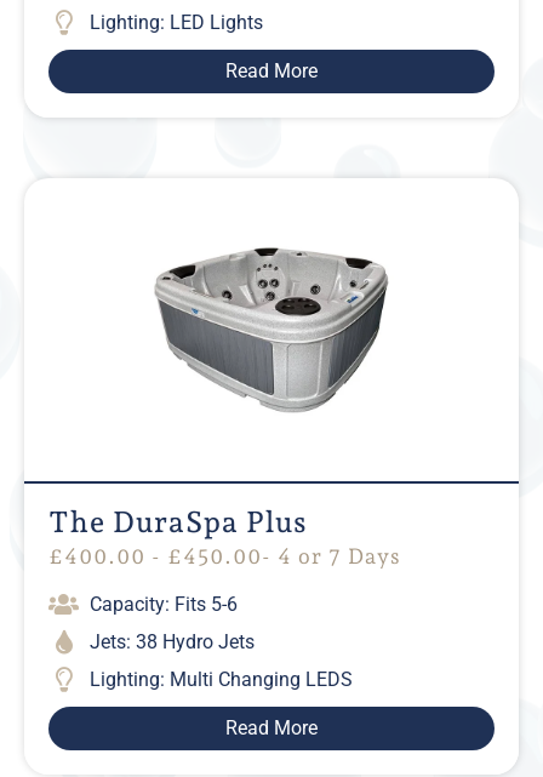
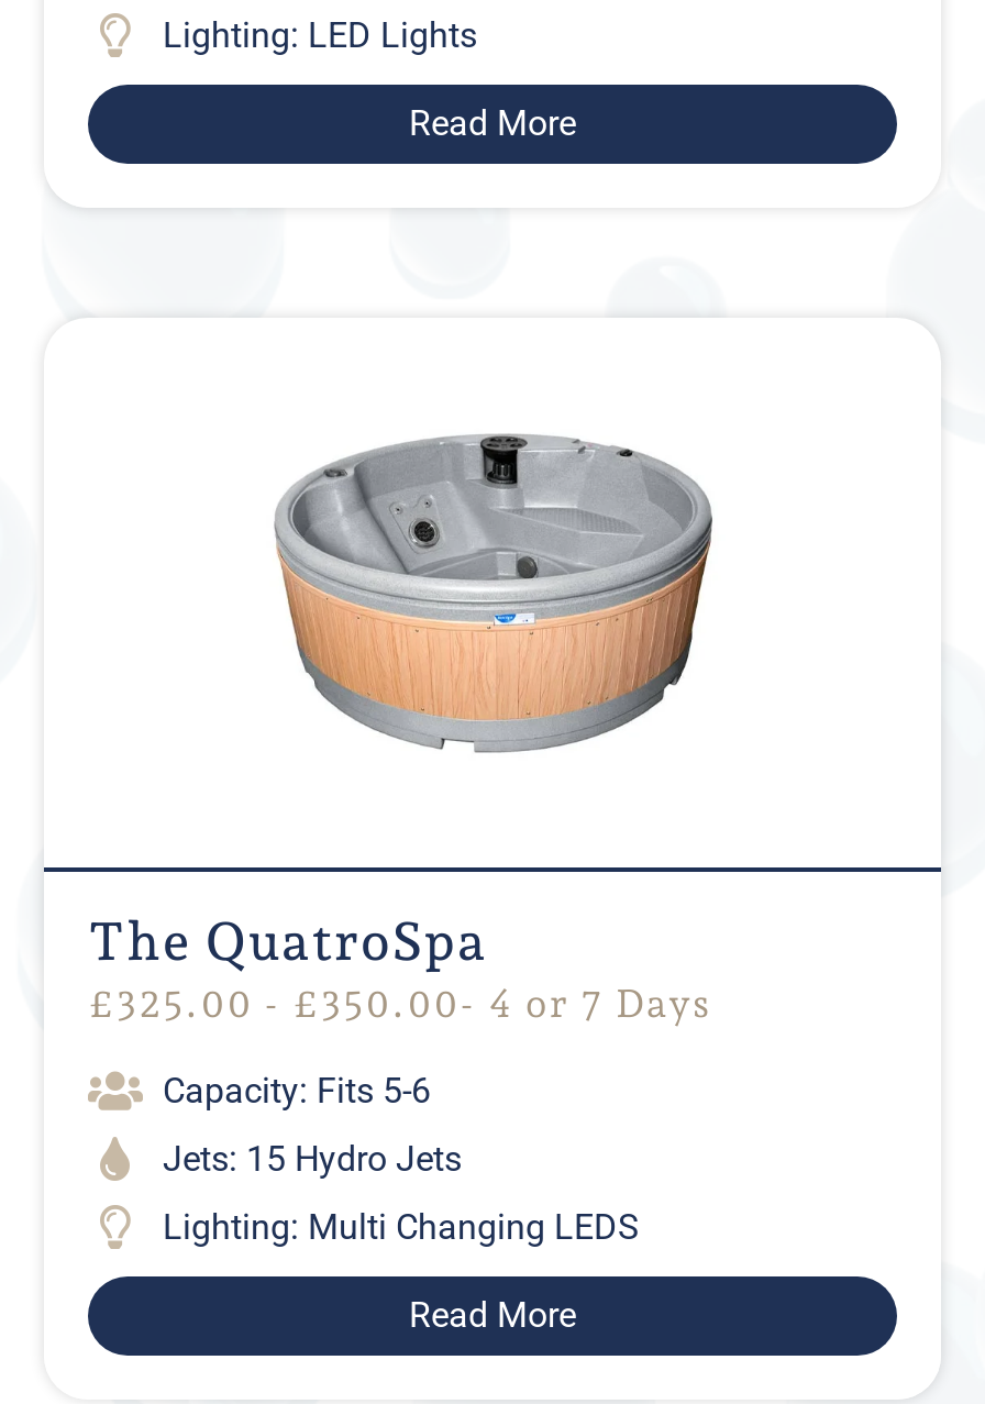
[152,242,393,418] [image] -> [273,432,715,755] [image]
[48,505,401,569] The DuraSpa Plus | £400.00 - £450.00- 4 or 7 Days -> [88,910,712,1026] The QuatroSpa | £325.00 - £350.00- 4 or 7 Days
[90,630,255,653] Jets: 38 Hydro Jets -> [163,1137,462,1179] Jets: 15 Hydro Jets

